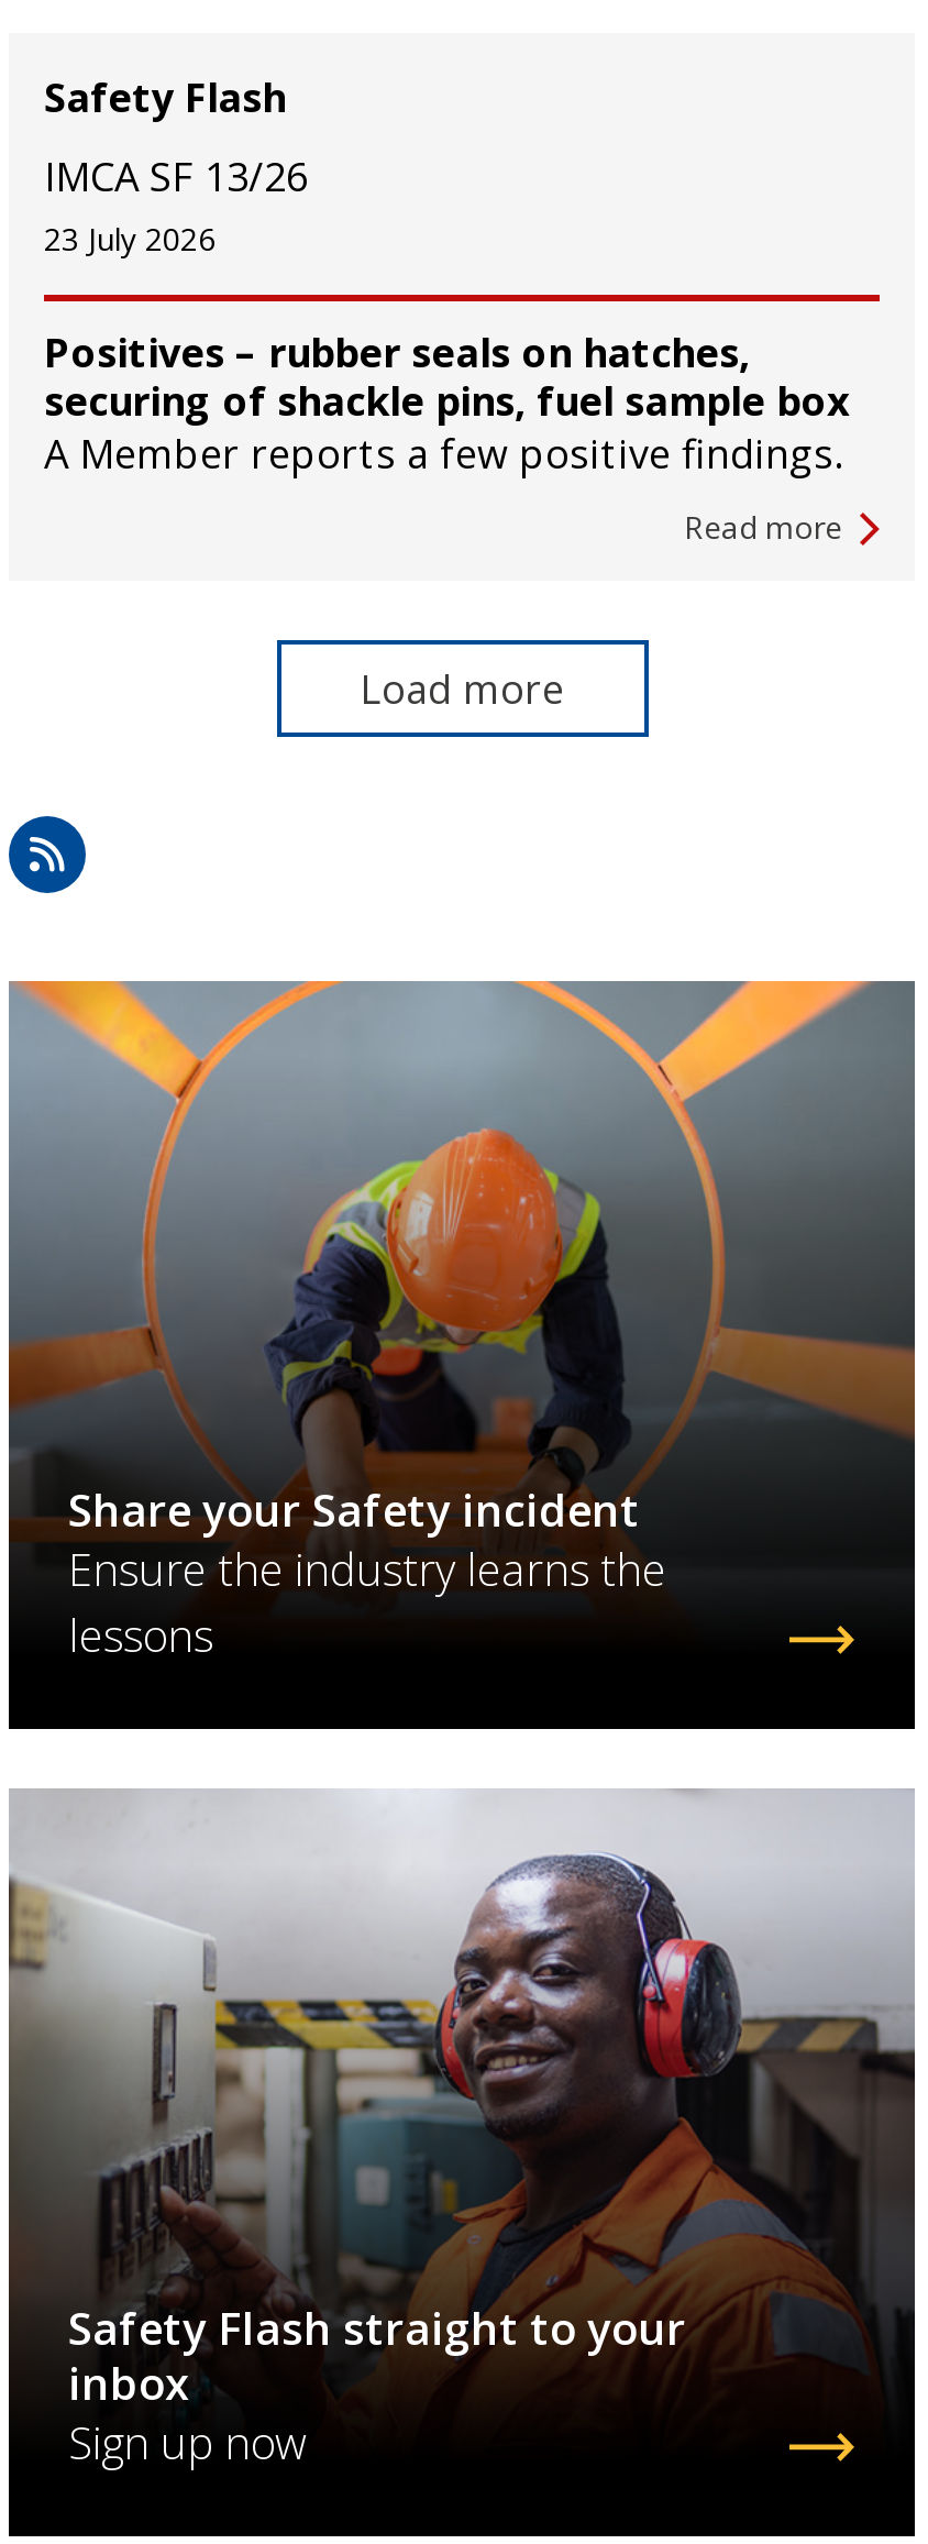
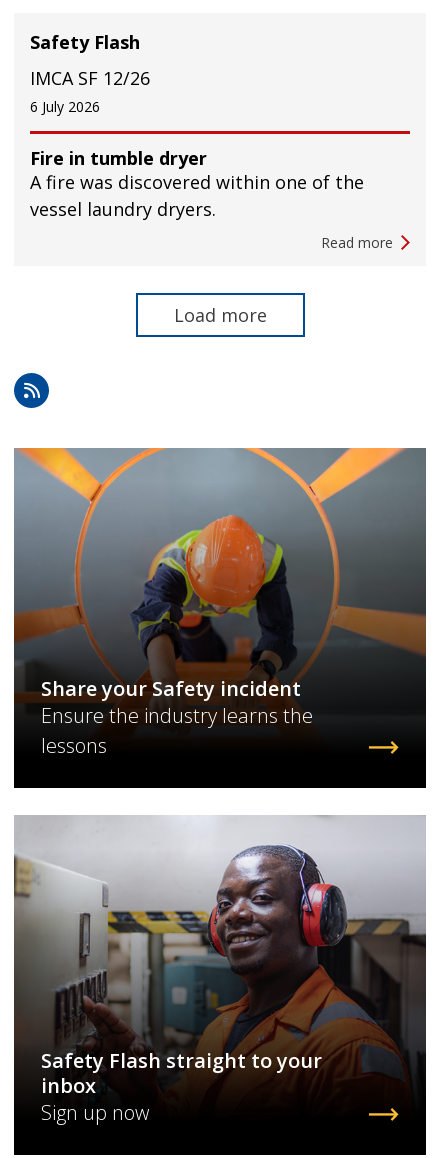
[44,150,308,202] IMCA SF 13/26 -> [30,65,150,89] IMCA SF 12/26
[44,218,216,260] 23 July 2026 -> [30,96,100,115] 6 July 2026
[44,326,849,480] Positives – rubber seals on hatches, | securing of shackle pins, fuel sample box | A Member reports a few positive findings. -> [30,146,364,221] Fire in tumble dryer | A fire was discovered within one of the | vessel laundry dryers.

